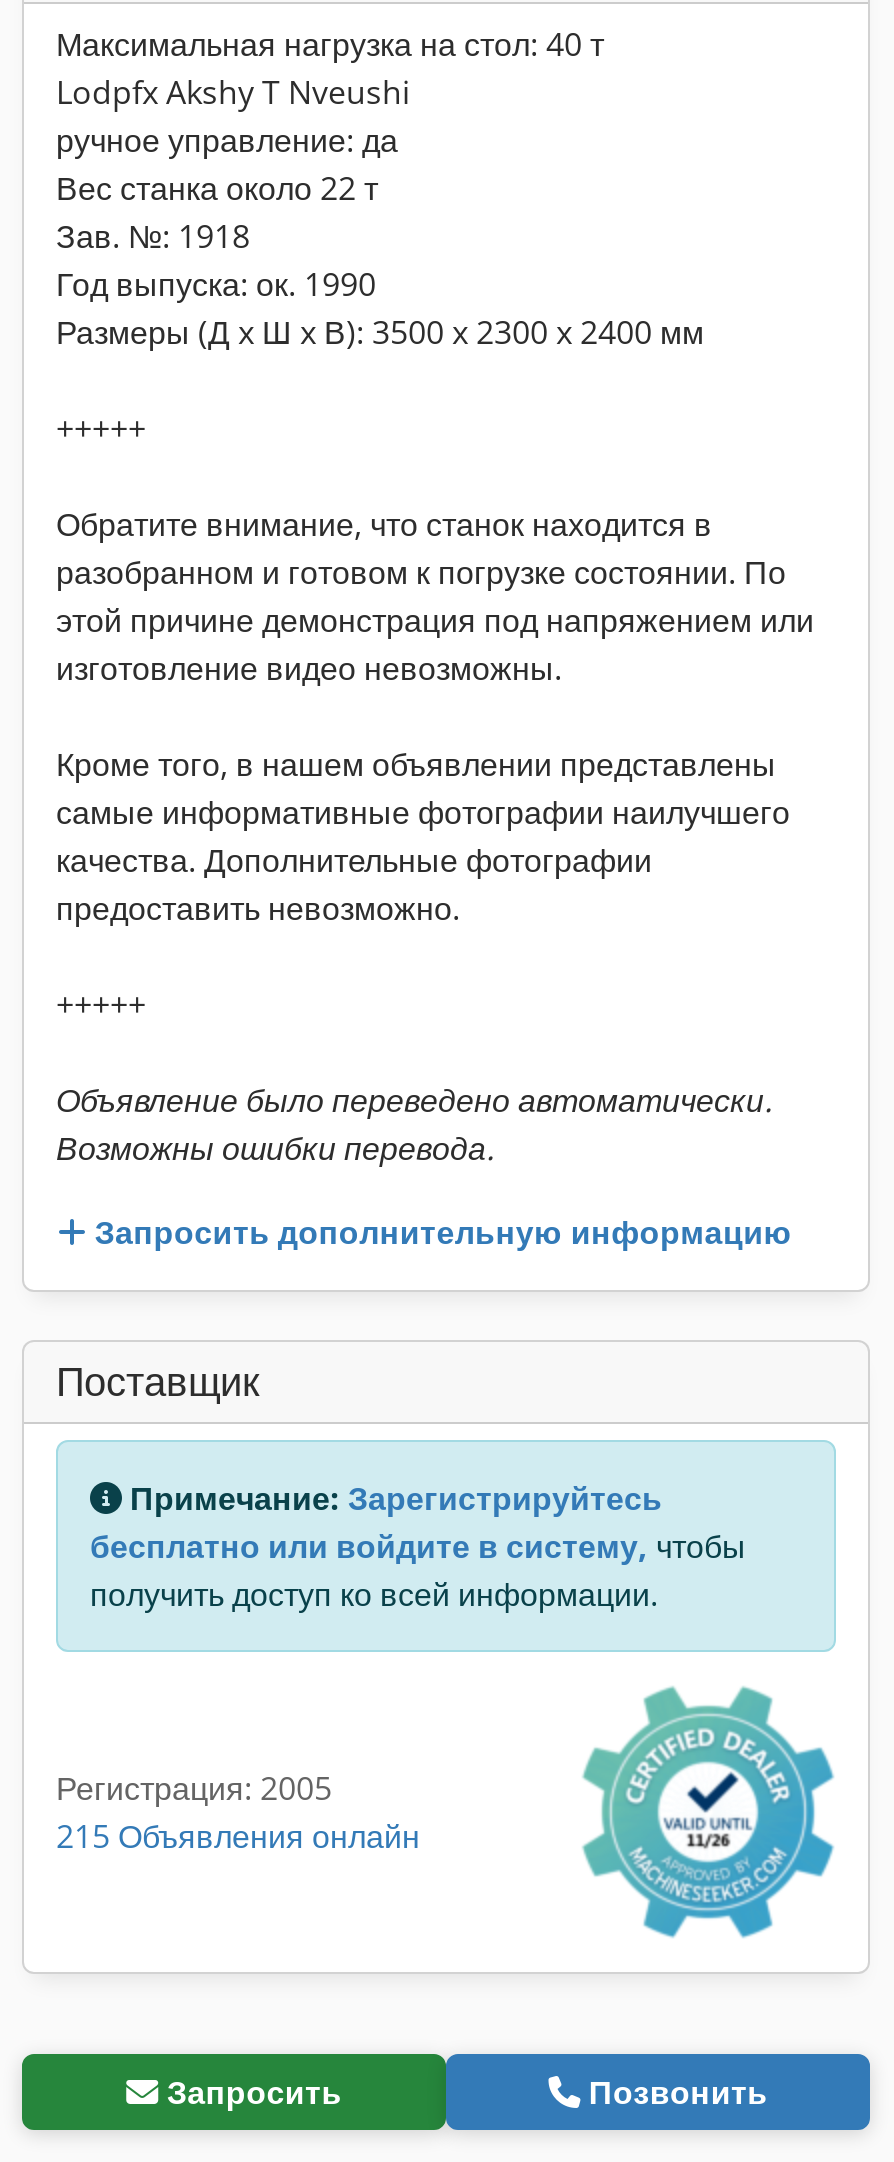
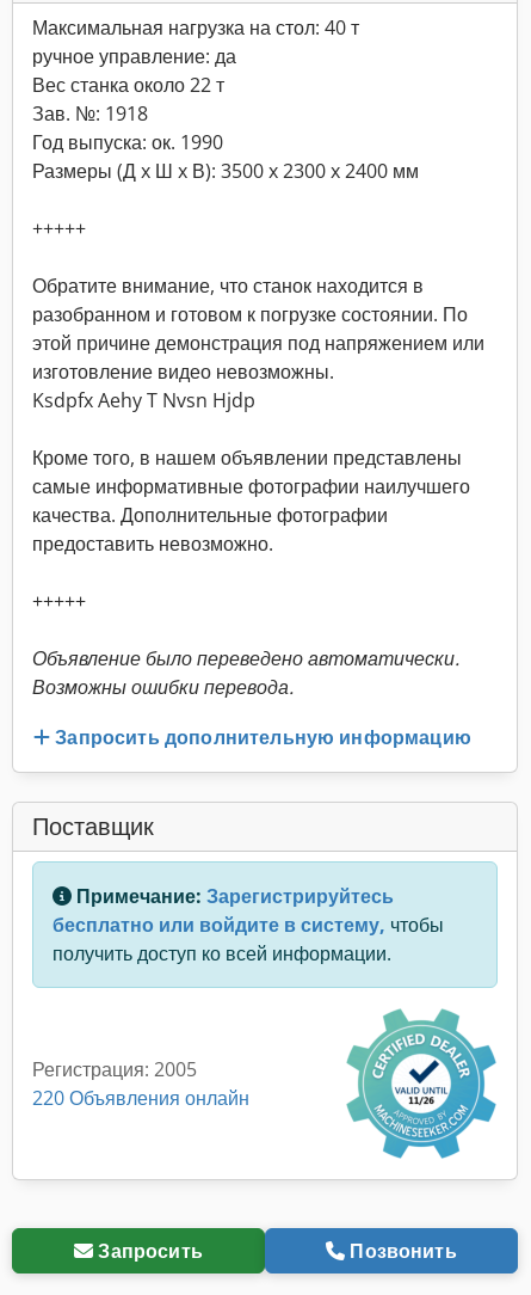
[56,70,410,114] Lodpfx Akshy T Nveushi -> none
moved [56,118,814,690] -> [32,43,484,385]: ручное управление: да | Вес станка около 22 т | Зав. №: 1918 | ... | этой причине демонстрация под напряжением или | изготовление видео невозможны.
none -> [32,387,255,413] Ksdpfx Aehy T Nvsn Hjdp
[56,1813,420,1857] 215 Объявления онлайн -> [32,1084,249,1111] 220 Объявления онлайн

